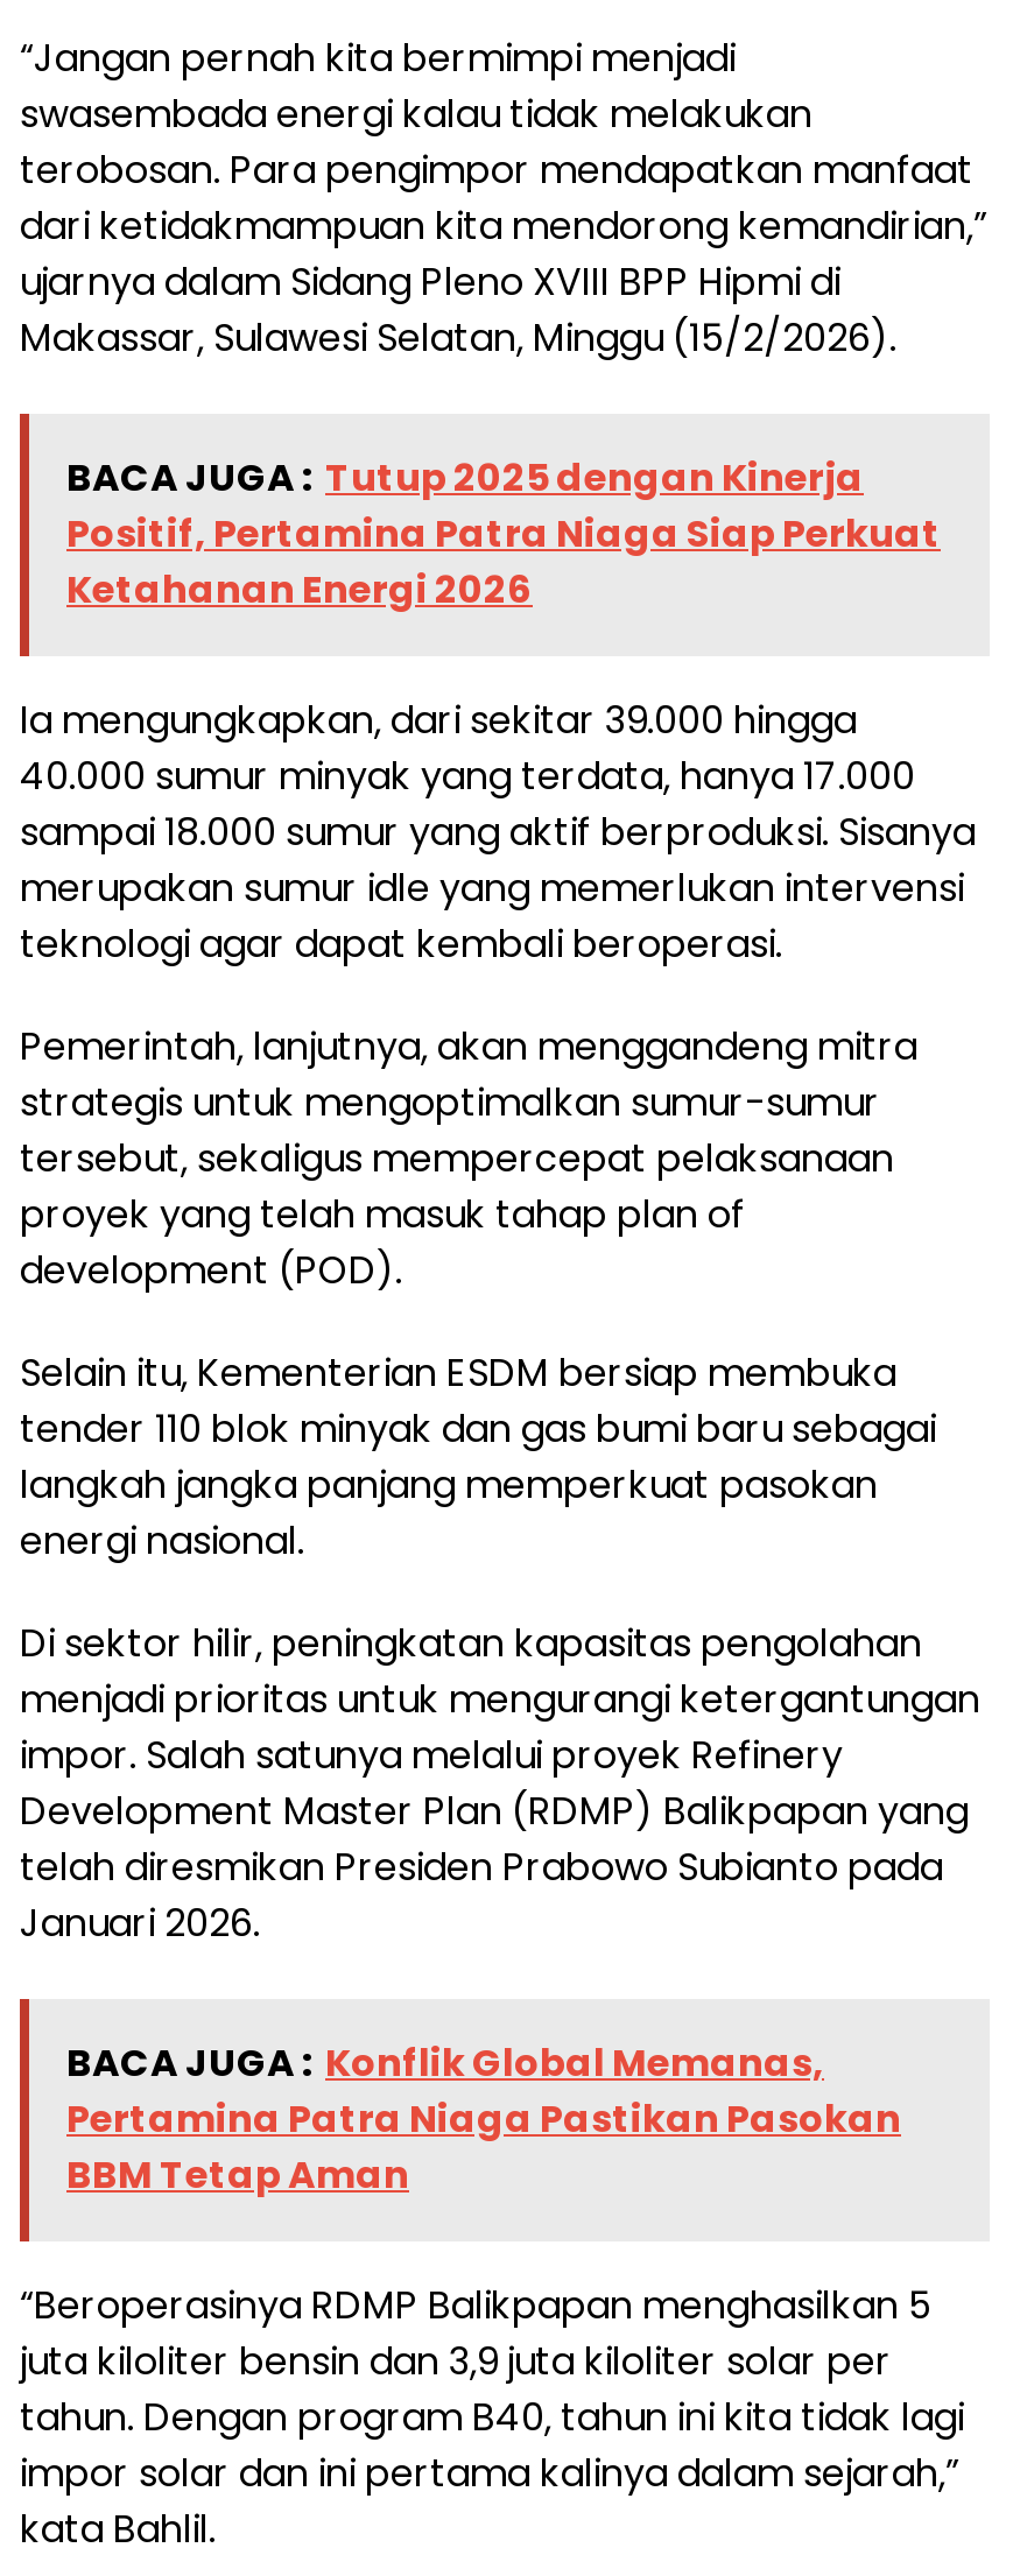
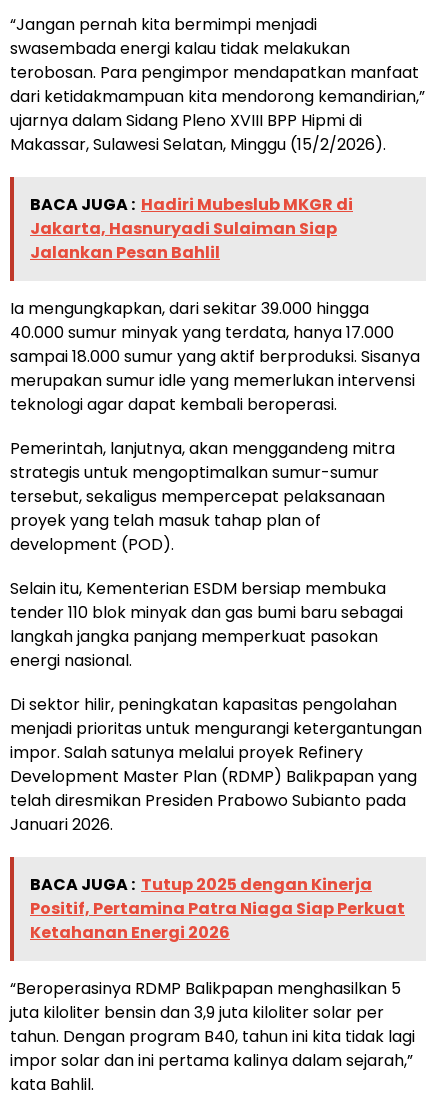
none -> [30,193,353,264] BACA JUGA : Hadiri Mubeslub MKGR di | Jakarta, Hasnuryadi Sulaiman Siap | Jalankan Pesan Bahlil
moved [66,452,941,617] -> [30,873,405,944]: BACA JUGA : Tutup 2025 dengan Kinerja | Positif, Pertamina Patra Niaga Siap Perkuat | Ketahanan Energi 2026
[66,2037,901,2203] BACA JUGA : Konflik Global Memanas, | Pertamina Patra Niaga Pastikan Pasokan | BBM Tetap Aman -> none

